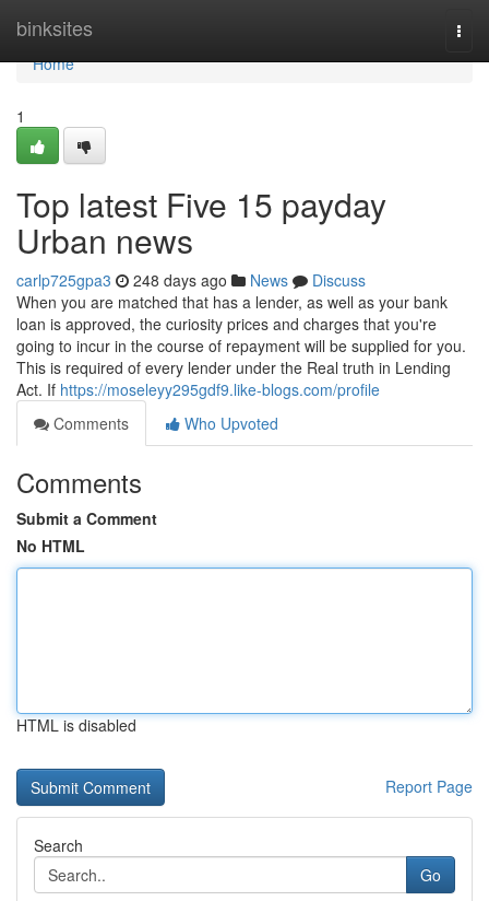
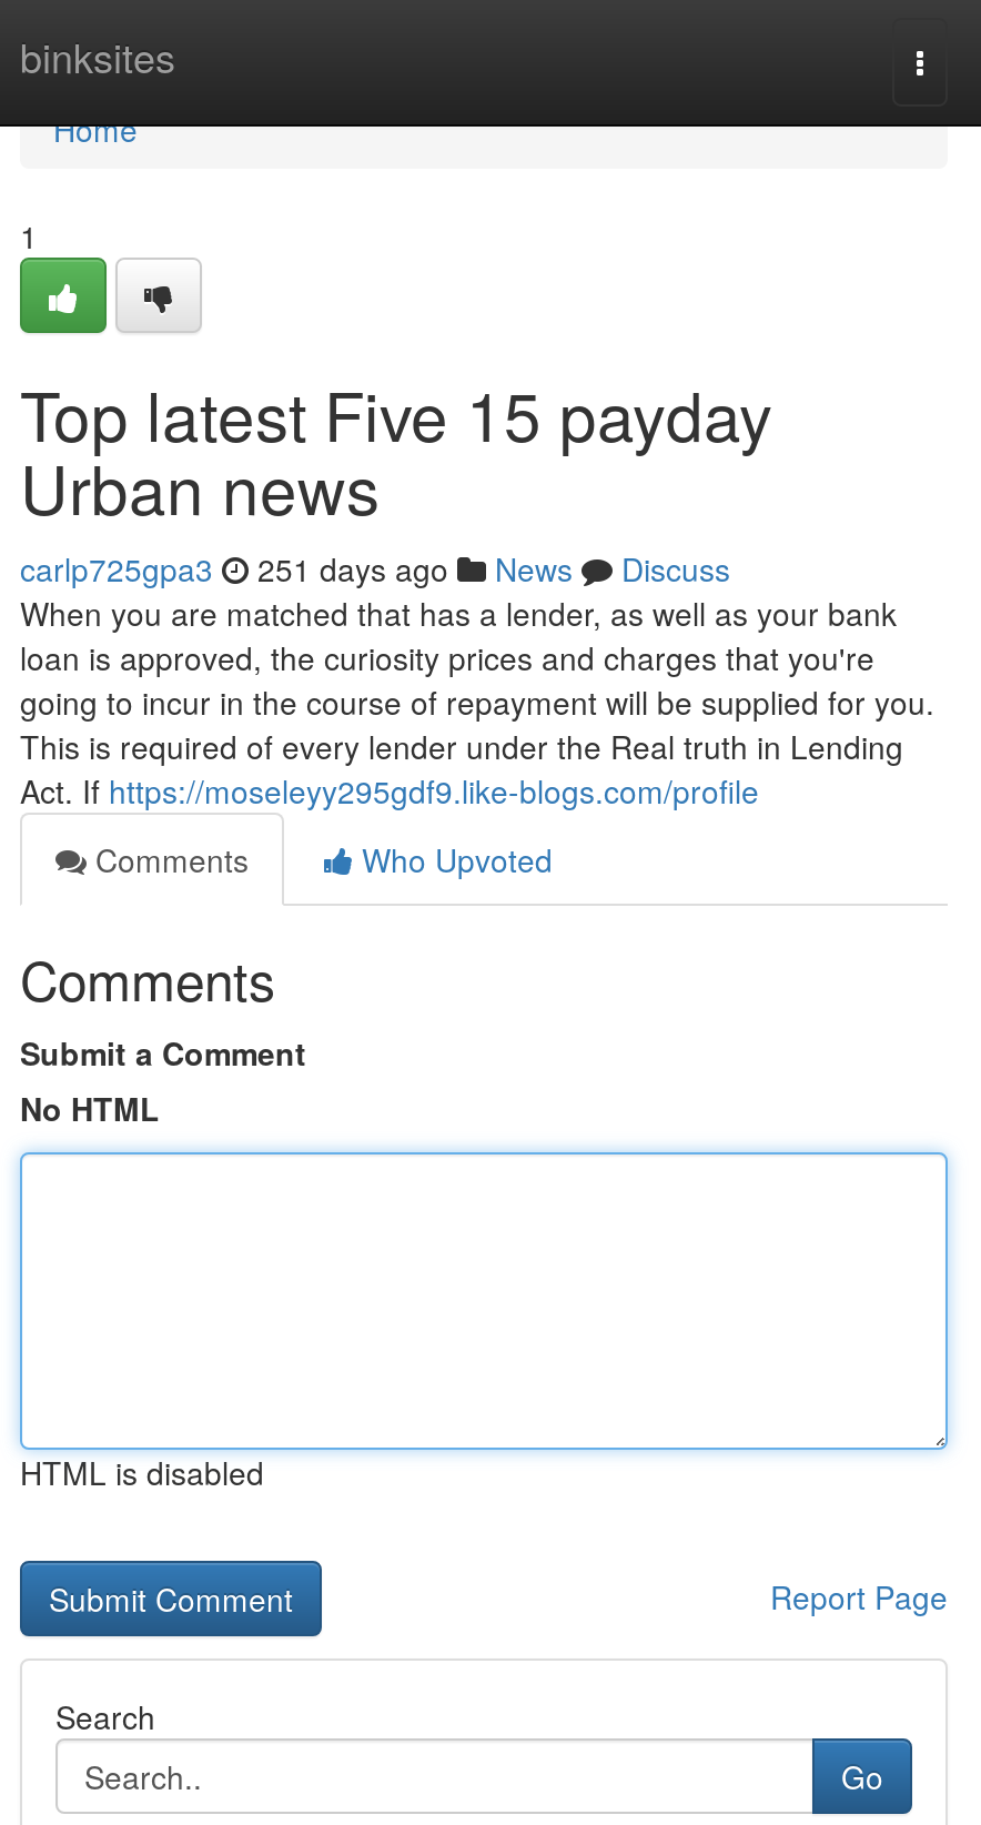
[16,269,366,291] carlp725gpa3 248 days ago News Discuss -> [20,546,730,591] carlp725gpa3 251 days ago News Discuss

